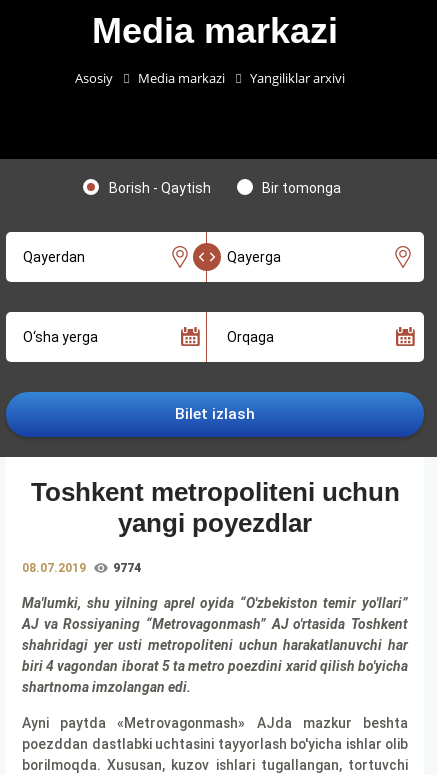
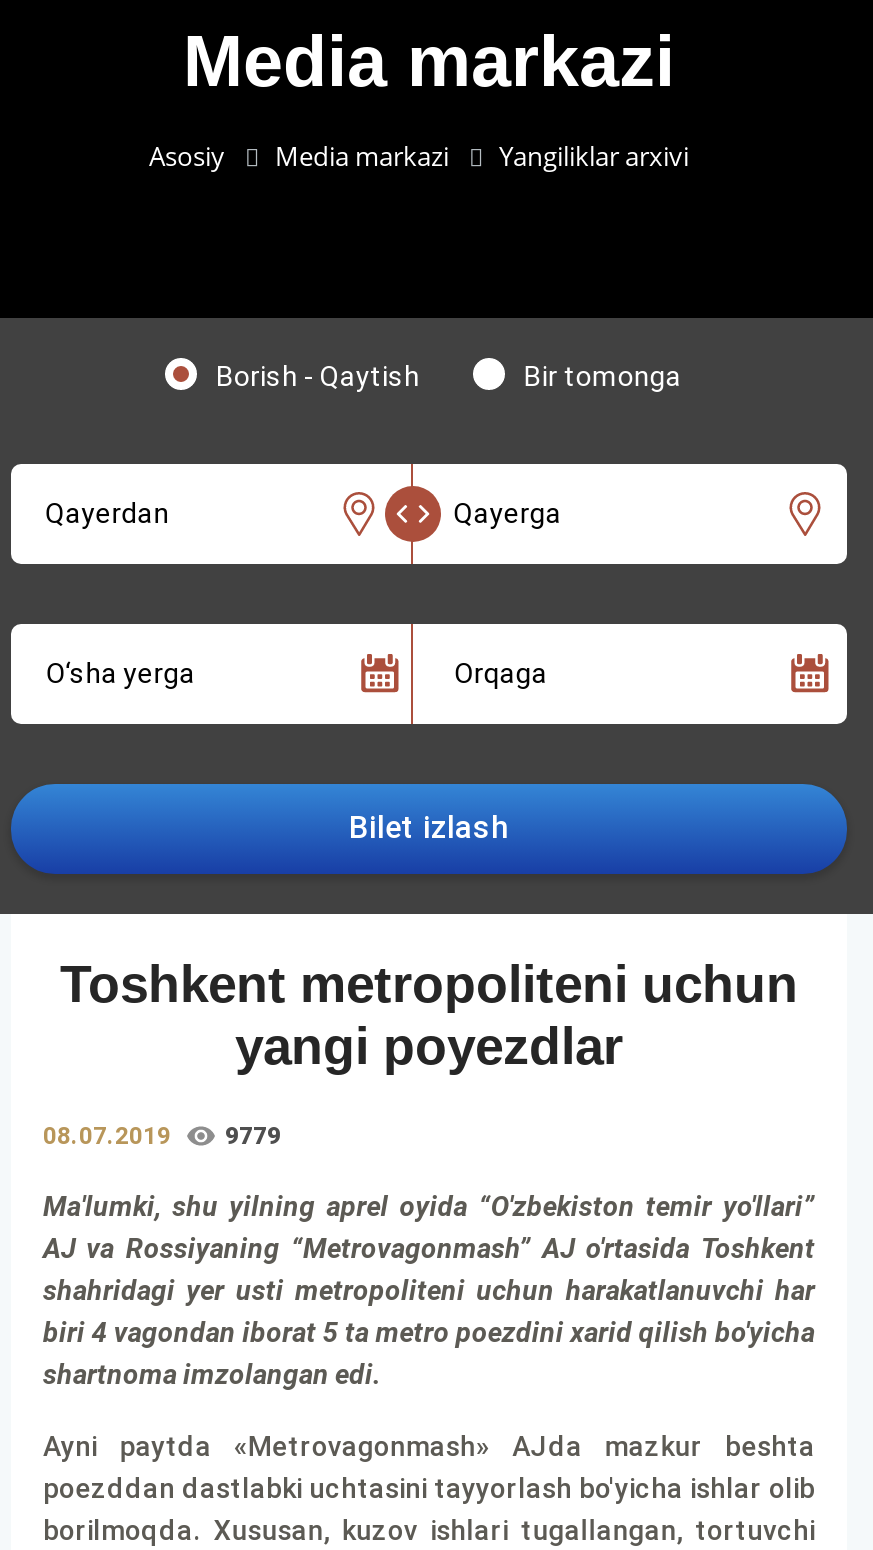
[22,561,141,575] 08.07.2019 9774 -> [43,1121,281,1149] 08.07.2019 9779

